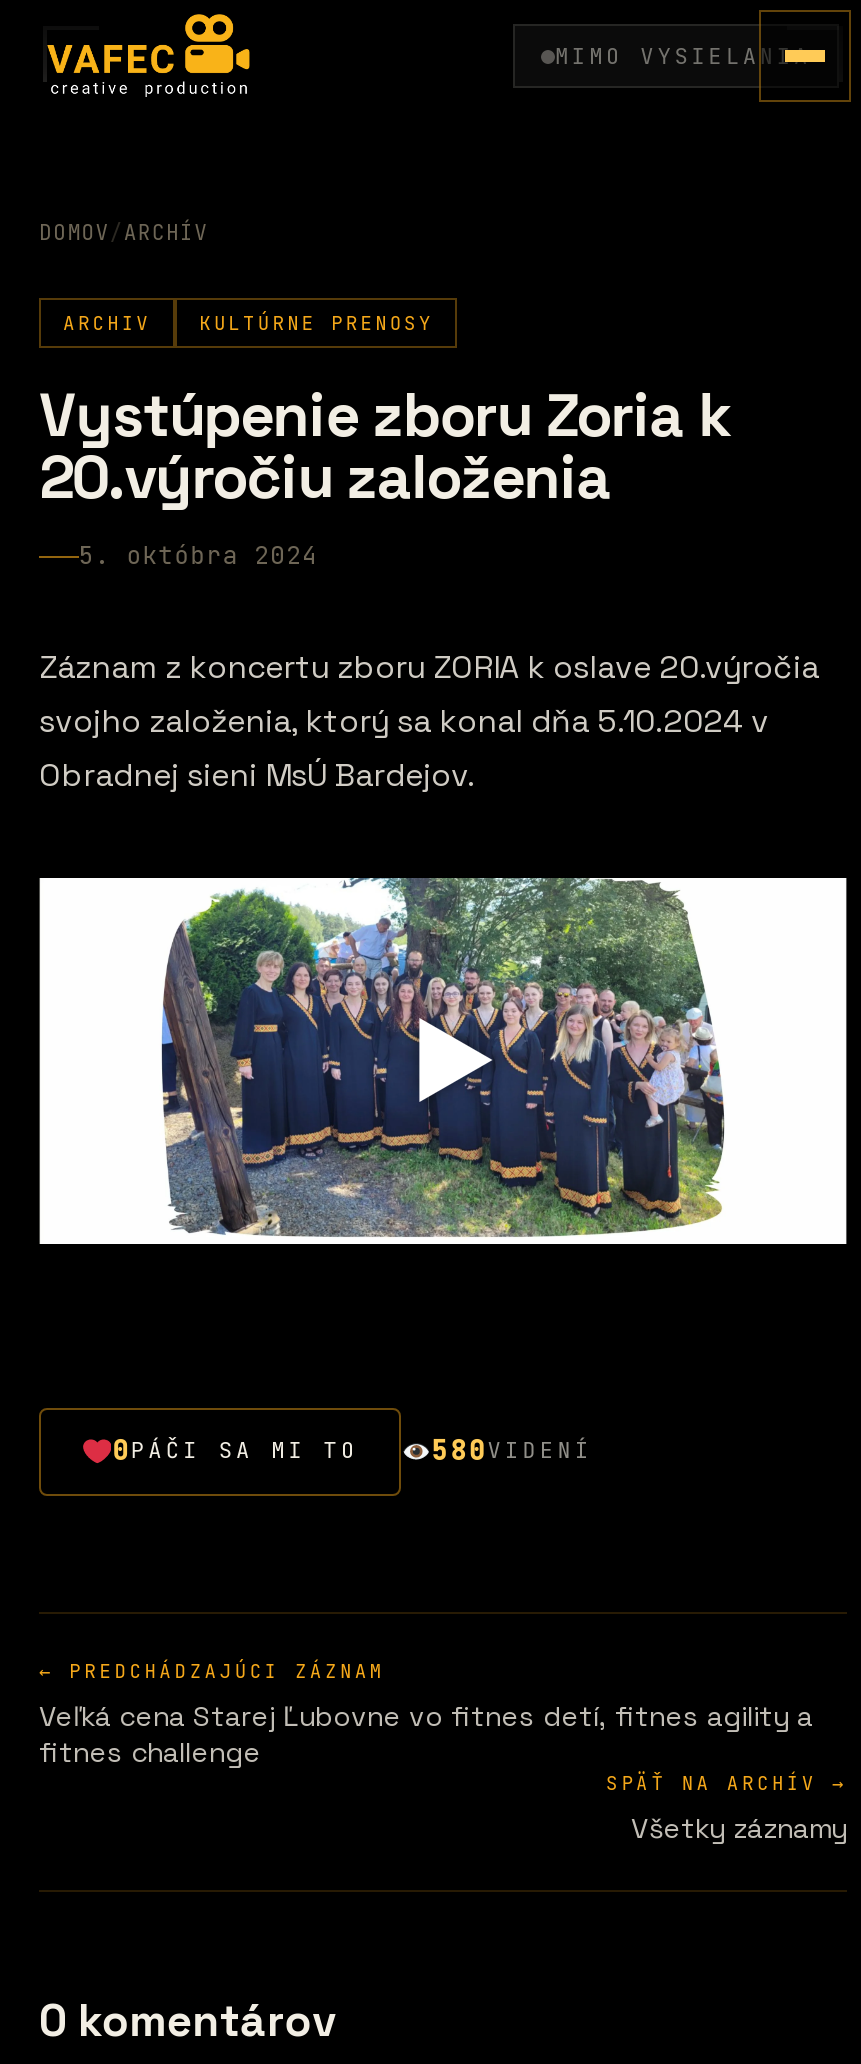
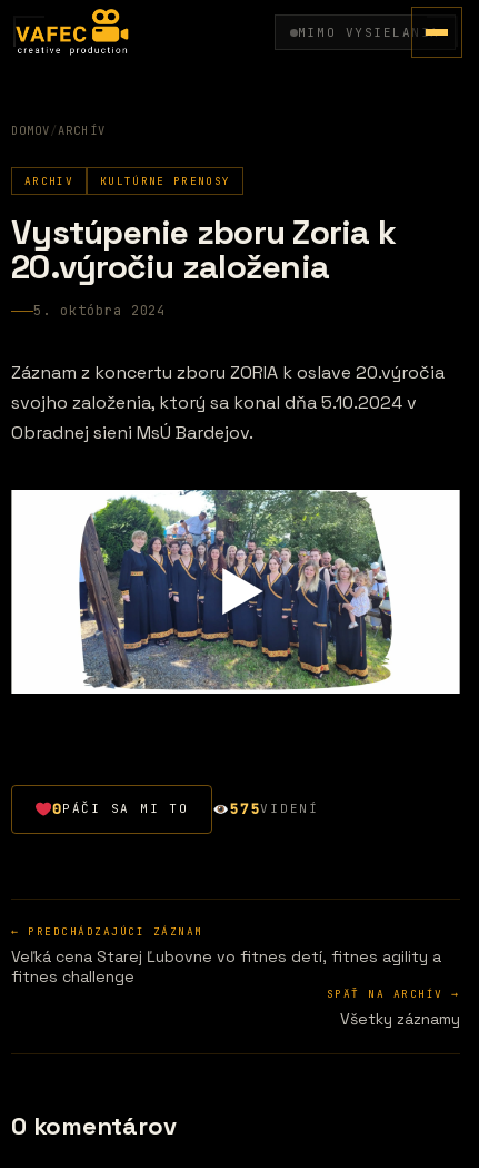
[432,1434,593,1468] 580VIDENÍ -> [229,799,319,818] 575VIDENÍ

